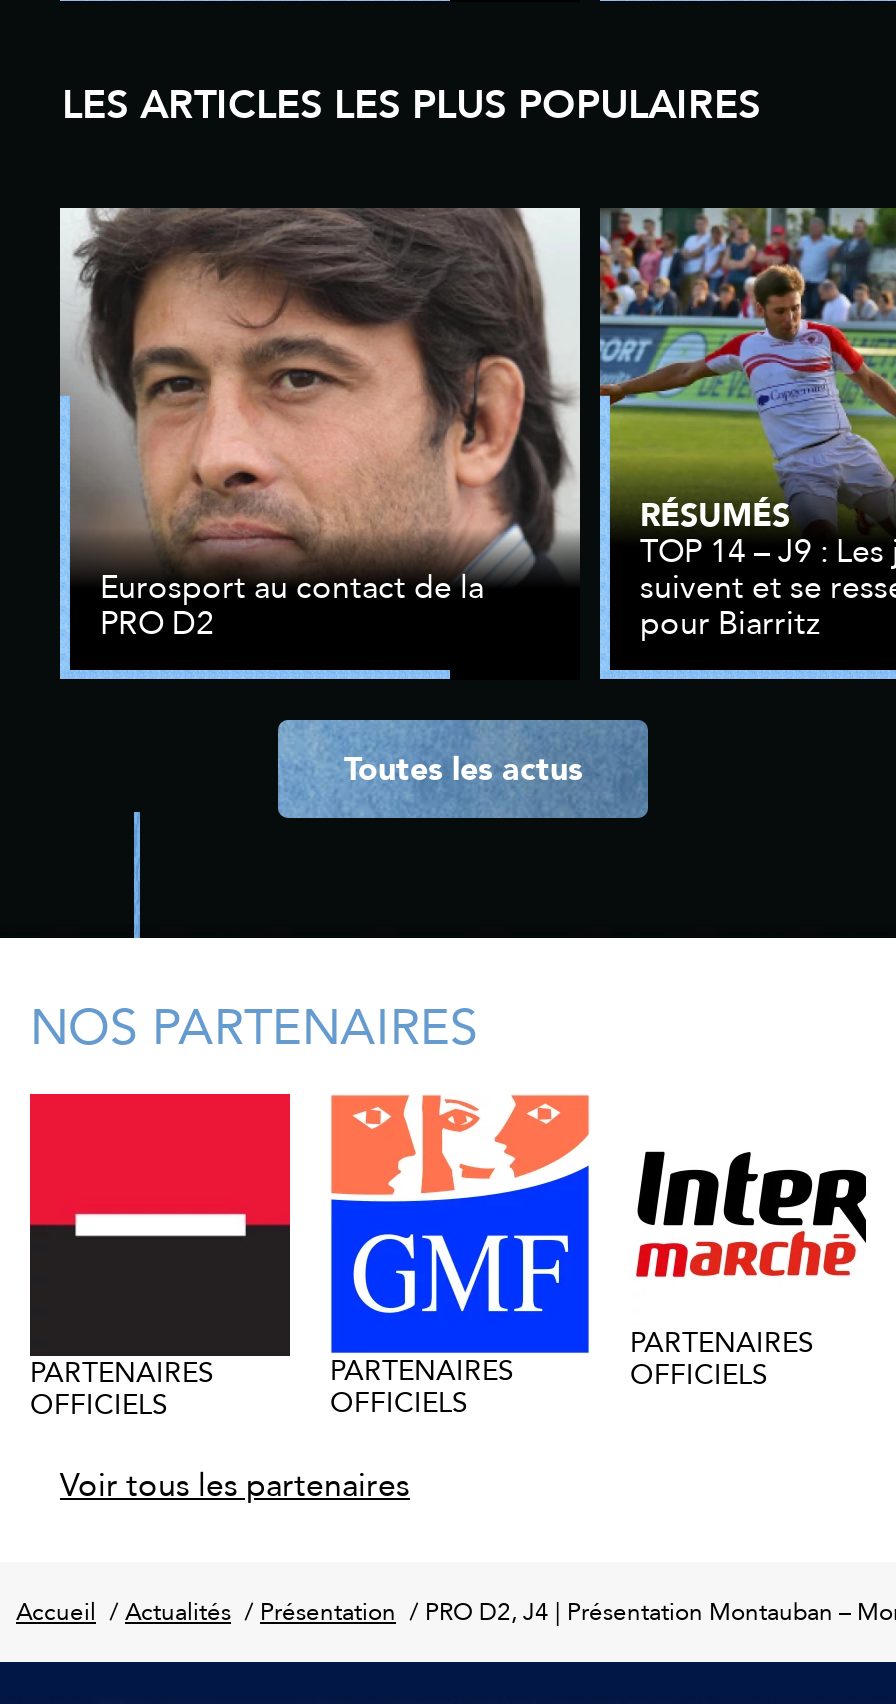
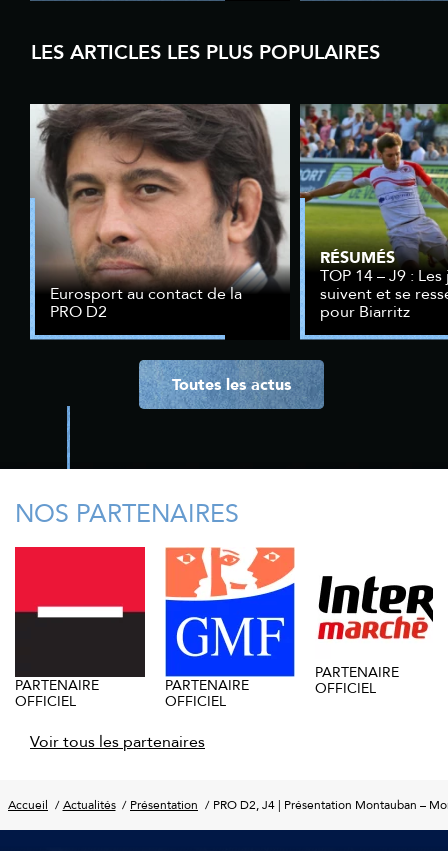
[630,1320,814,1396] PARTENAIRES | OFFICIELS -> [315,661,399,699] PARTENAIRE | OFFICIEL
[30,1349,214,1425] PARTENAIRES | OFFICIELS -> [15,674,99,712] PARTENAIRE | OFFICIEL
[330,1348,514,1424] PARTENAIRES | OFFICIELS -> [165,674,249,712] PARTENAIRE | OFFICIEL

